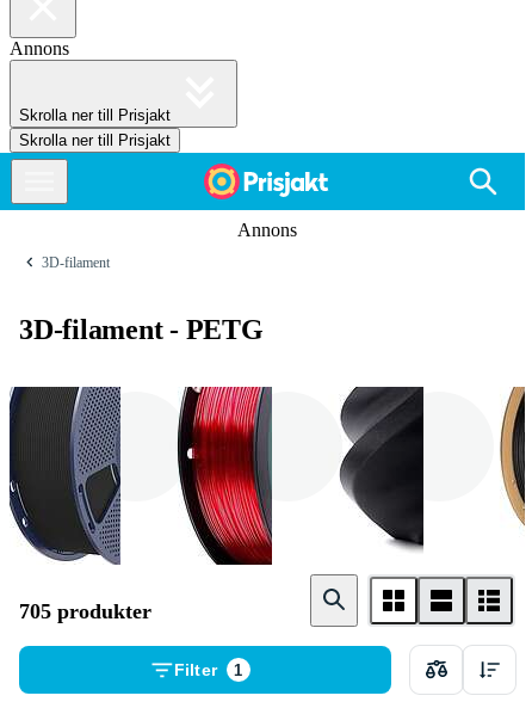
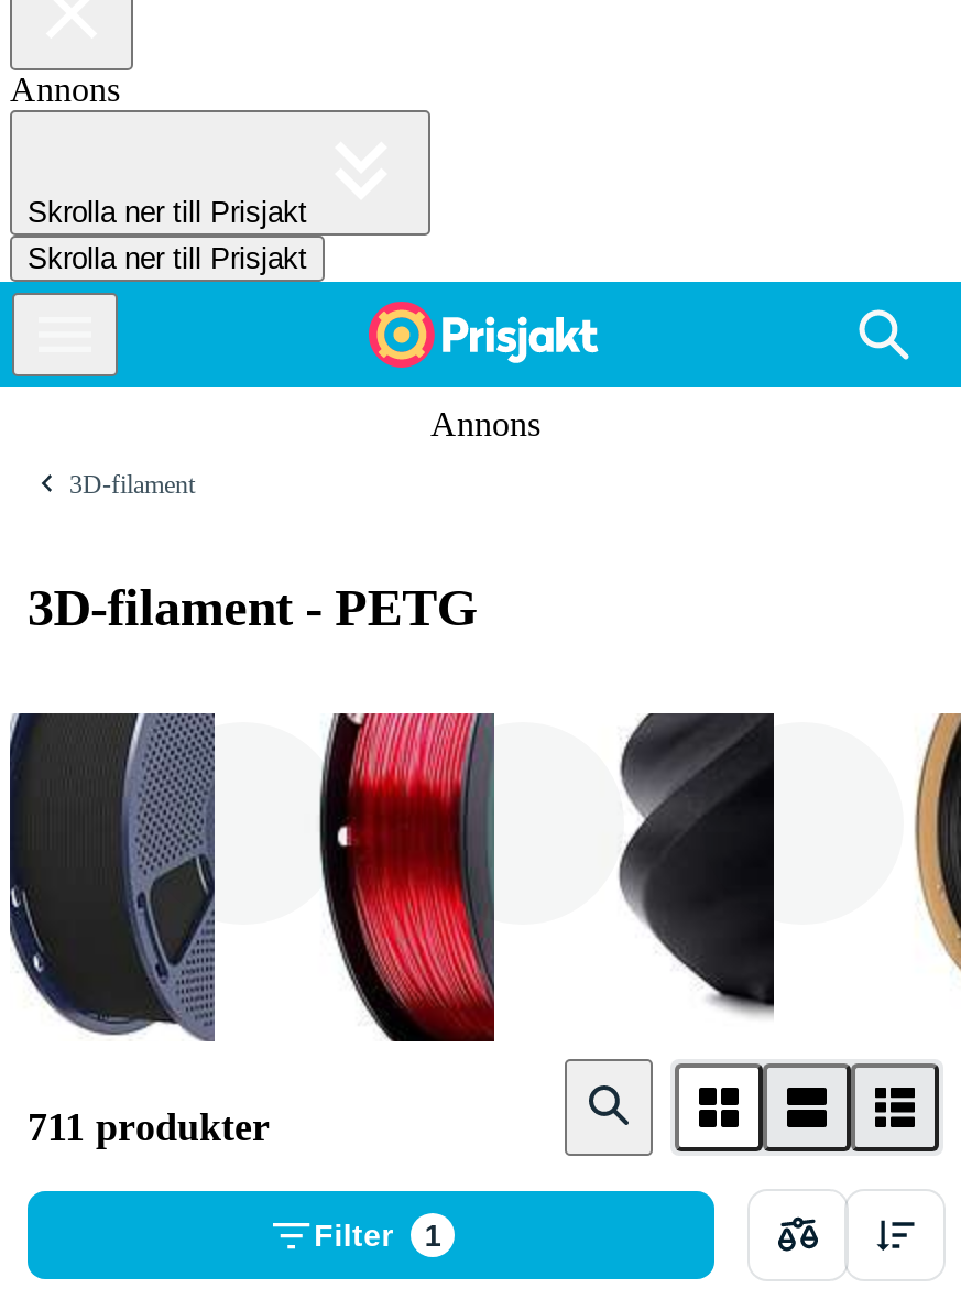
[19,599,151,623] 705 produkter -> [28,1104,270,1148] 711 produkter

